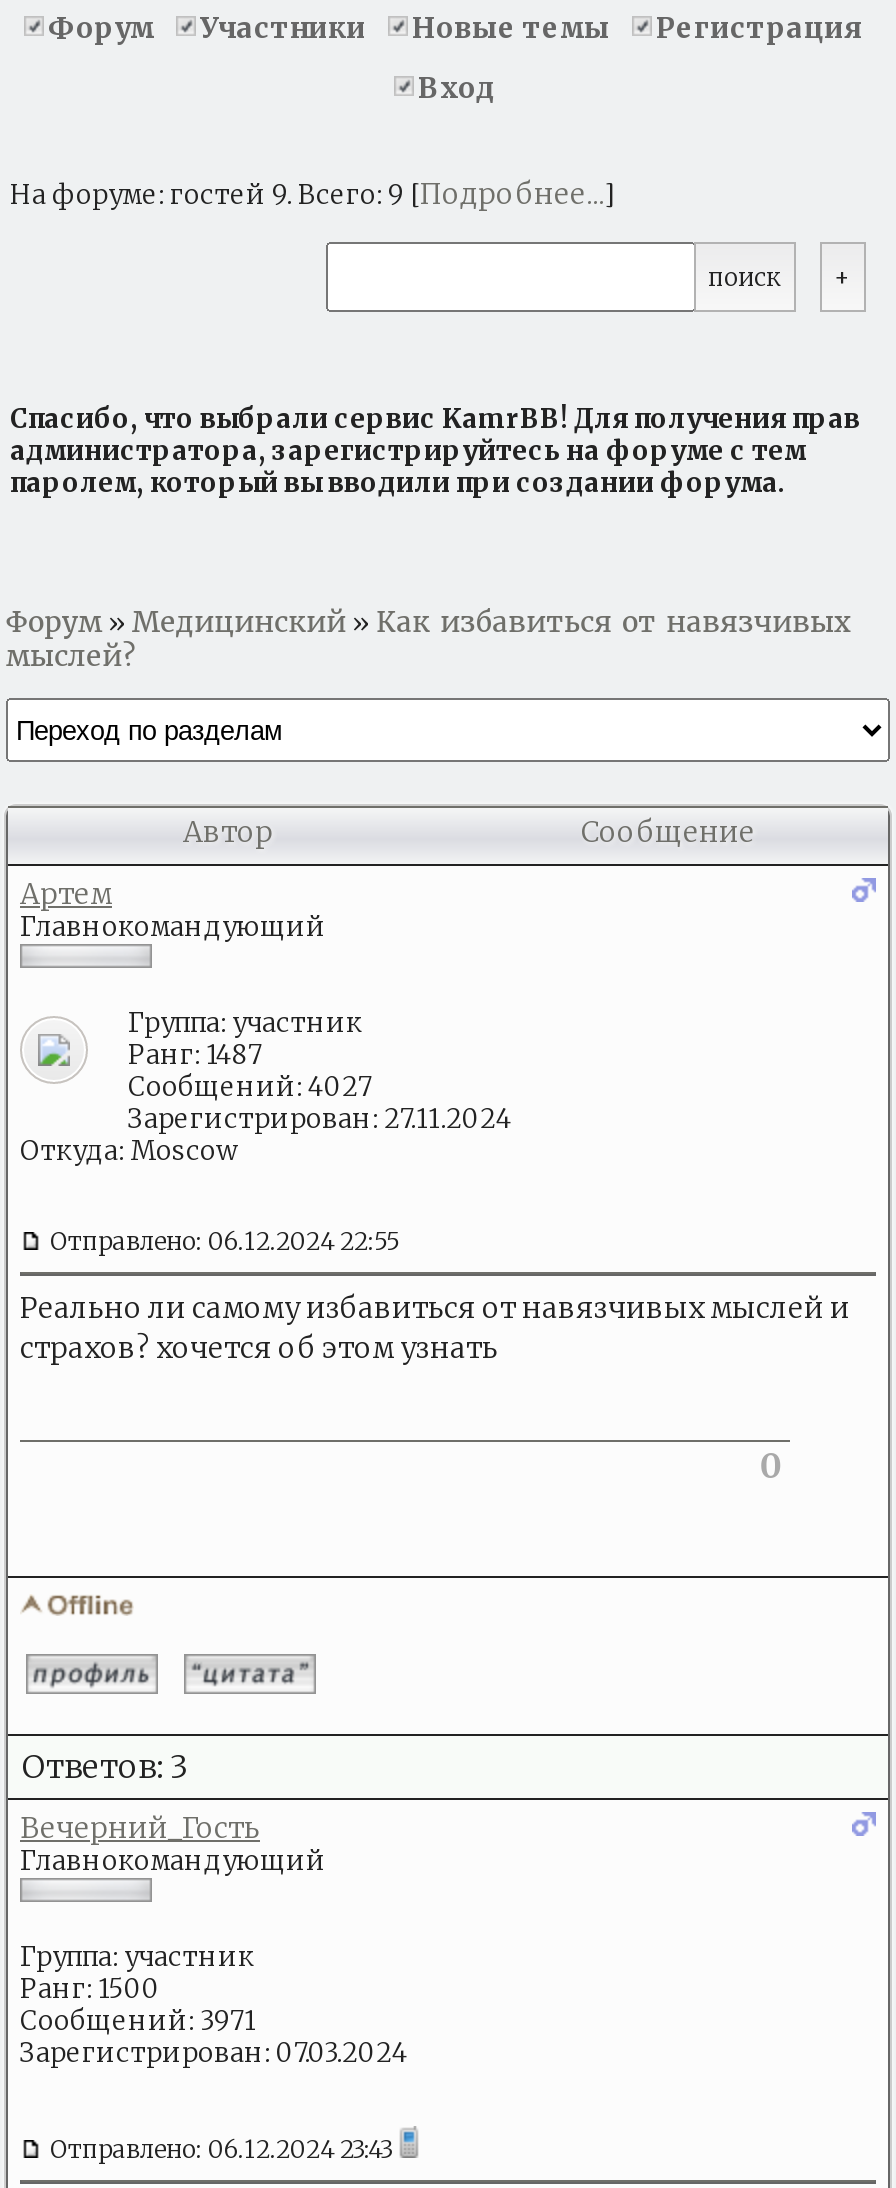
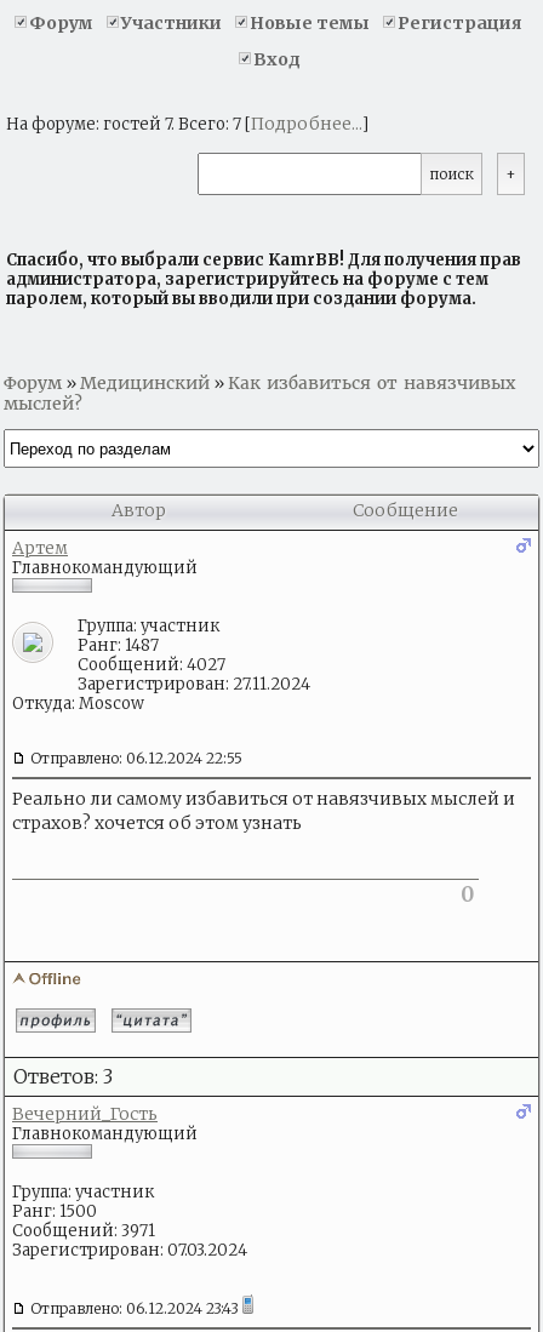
[10,176,614,212] На форуме: гостей 9. Всего: 9 [Подробнее...] -> [6,113,368,135] На форуме: гостей 7. Всего: 7 [Подробнее...]

